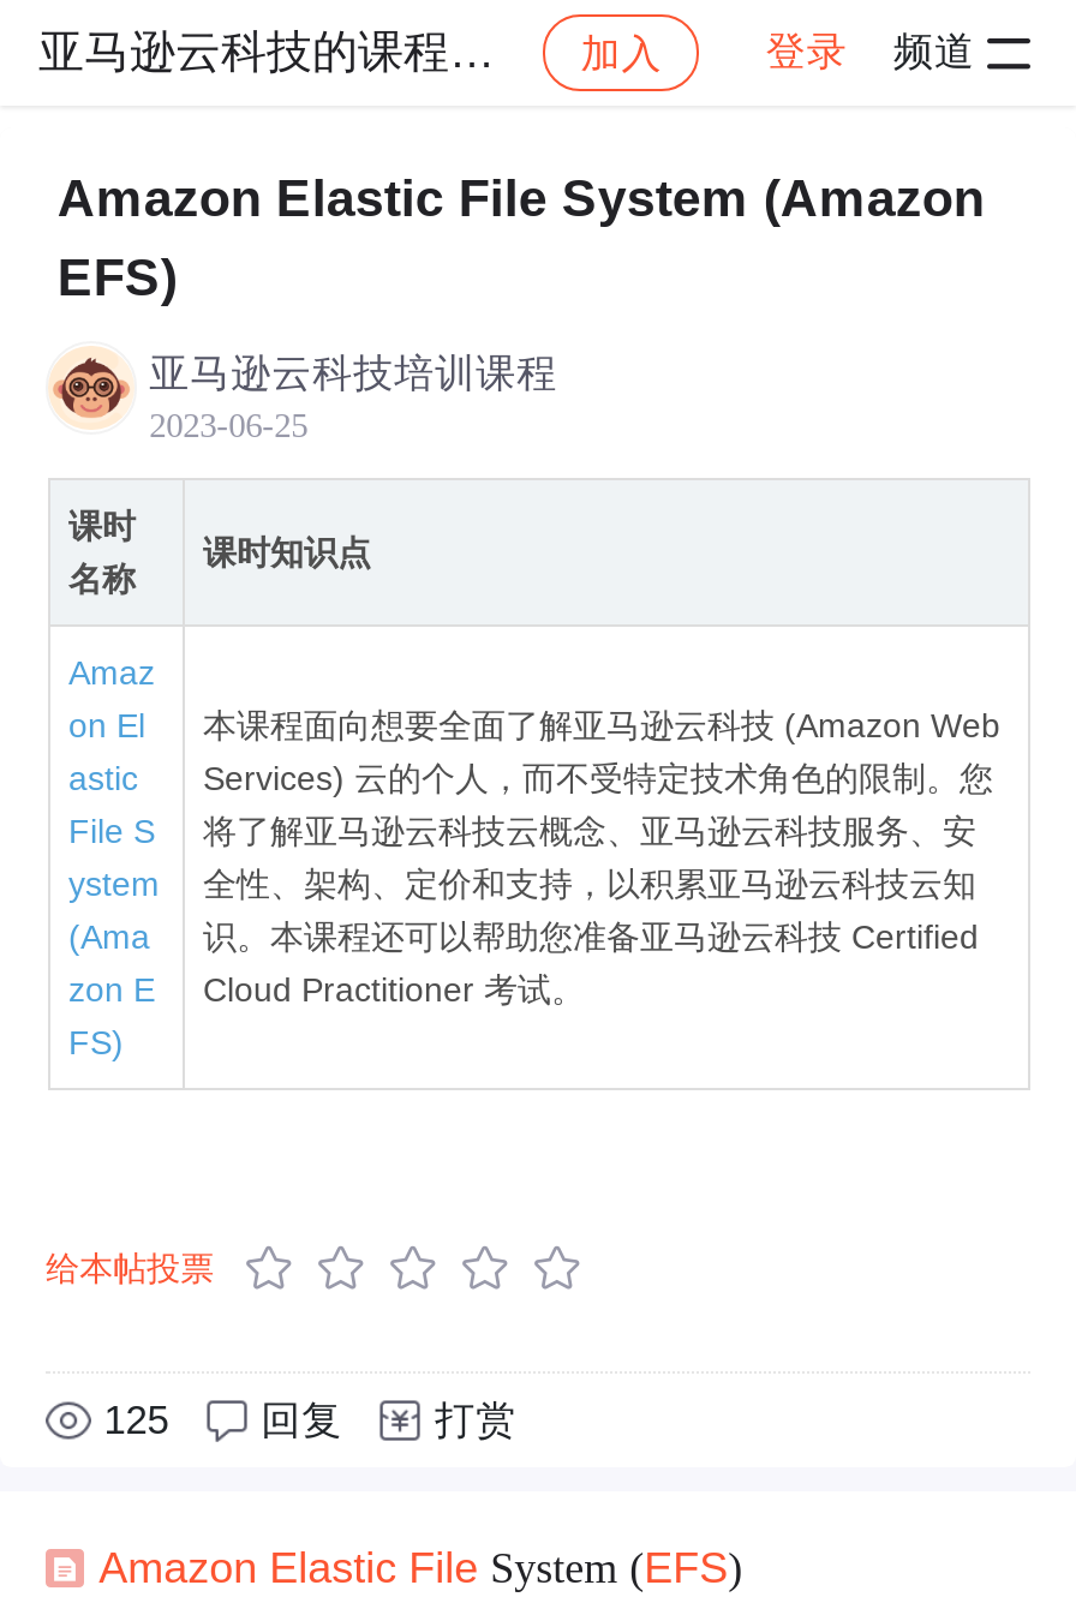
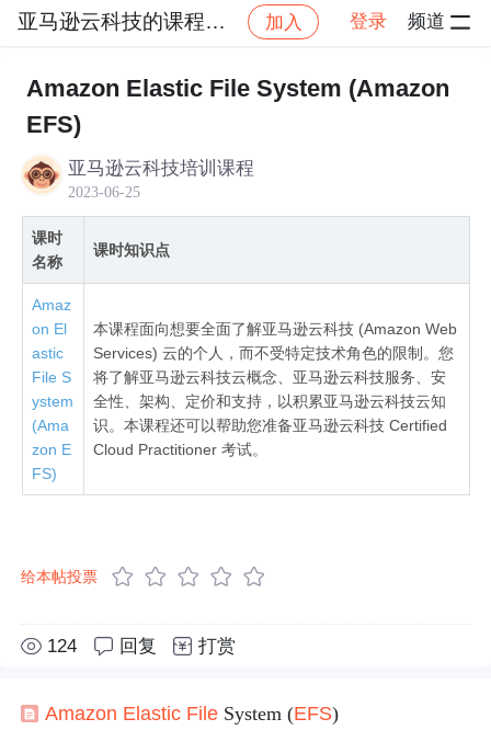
[104,1398,169,1444] 125 -> [47,636,77,657] 124

